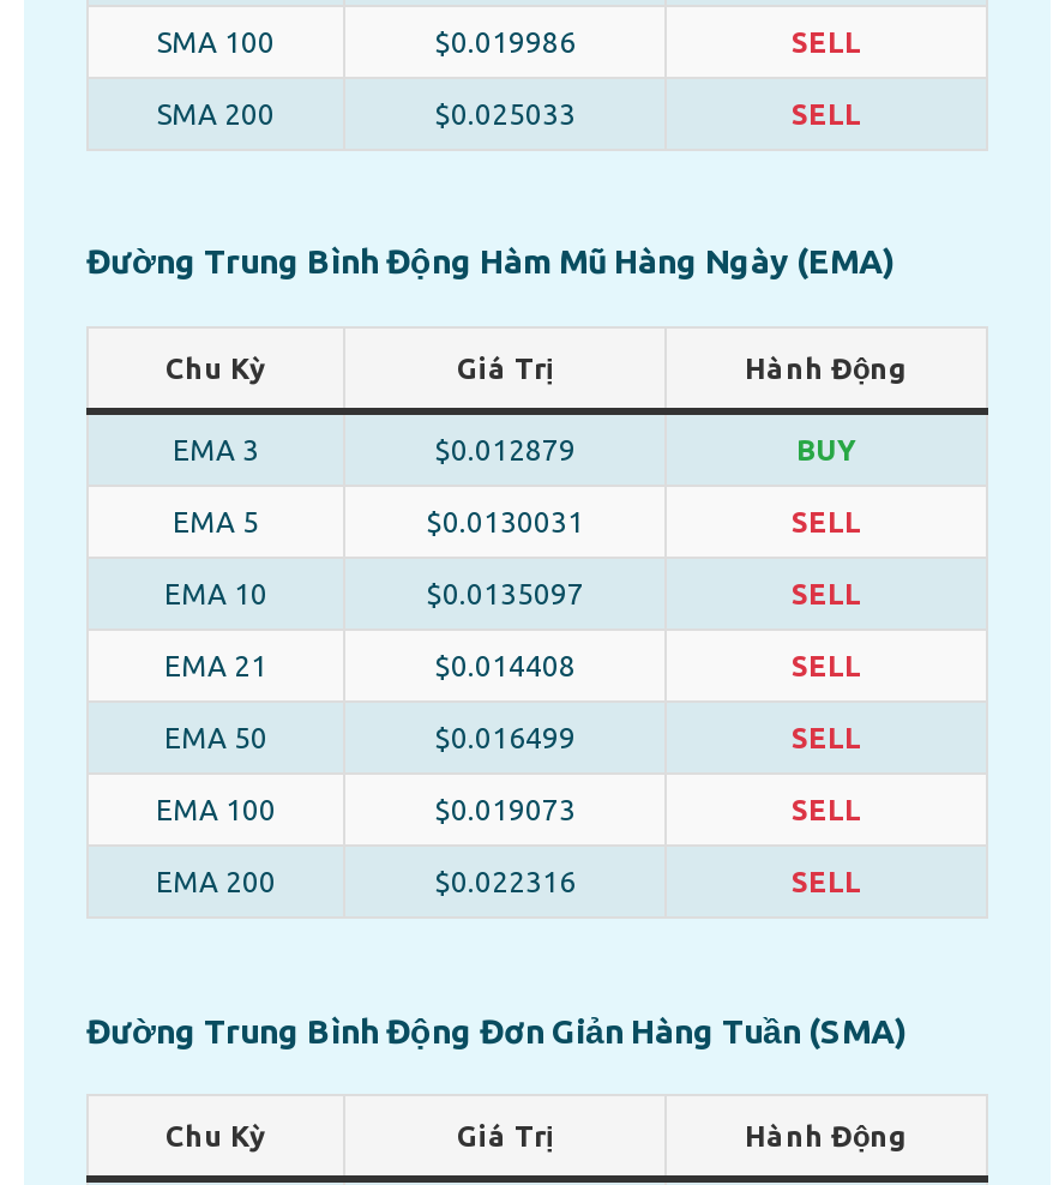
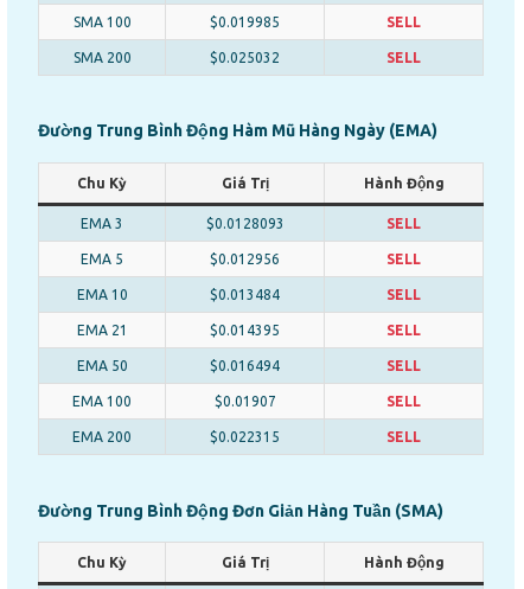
[434,26,576,57] $0.019986 -> [210,14,280,29] $0.019985
[434,98,576,129] $0.025033 -> [210,49,280,65] $0.025032
[434,434,856,465] $0.012879 | BUY -> [206,216,421,231] $0.0128093 | SELL
[426,506,584,537] $0.0130031 -> [210,251,280,267] $0.012956
[426,578,584,609] $0.0135097 -> [210,287,280,302] $0.013484
[434,650,576,681] $0.014408 -> [210,322,280,338] $0.014395
[434,722,576,753] $0.016499 -> [210,358,280,373] $0.016494
[434,794,576,825] $0.019073 -> [214,393,276,409] $0.01907
[434,866,576,897] $0.022316 -> [210,429,280,444] $0.022315

